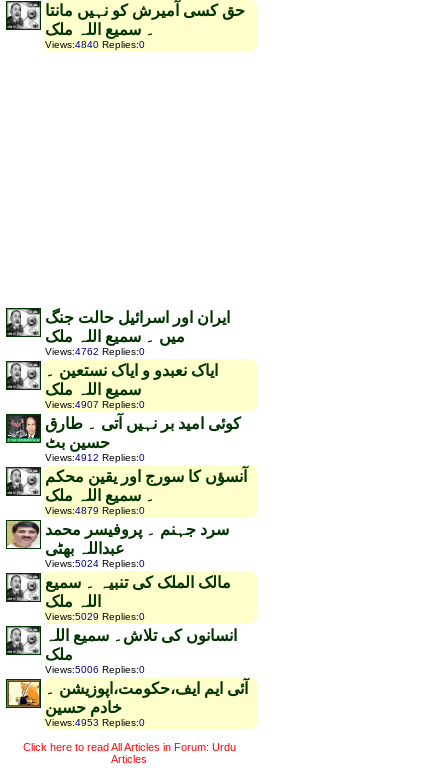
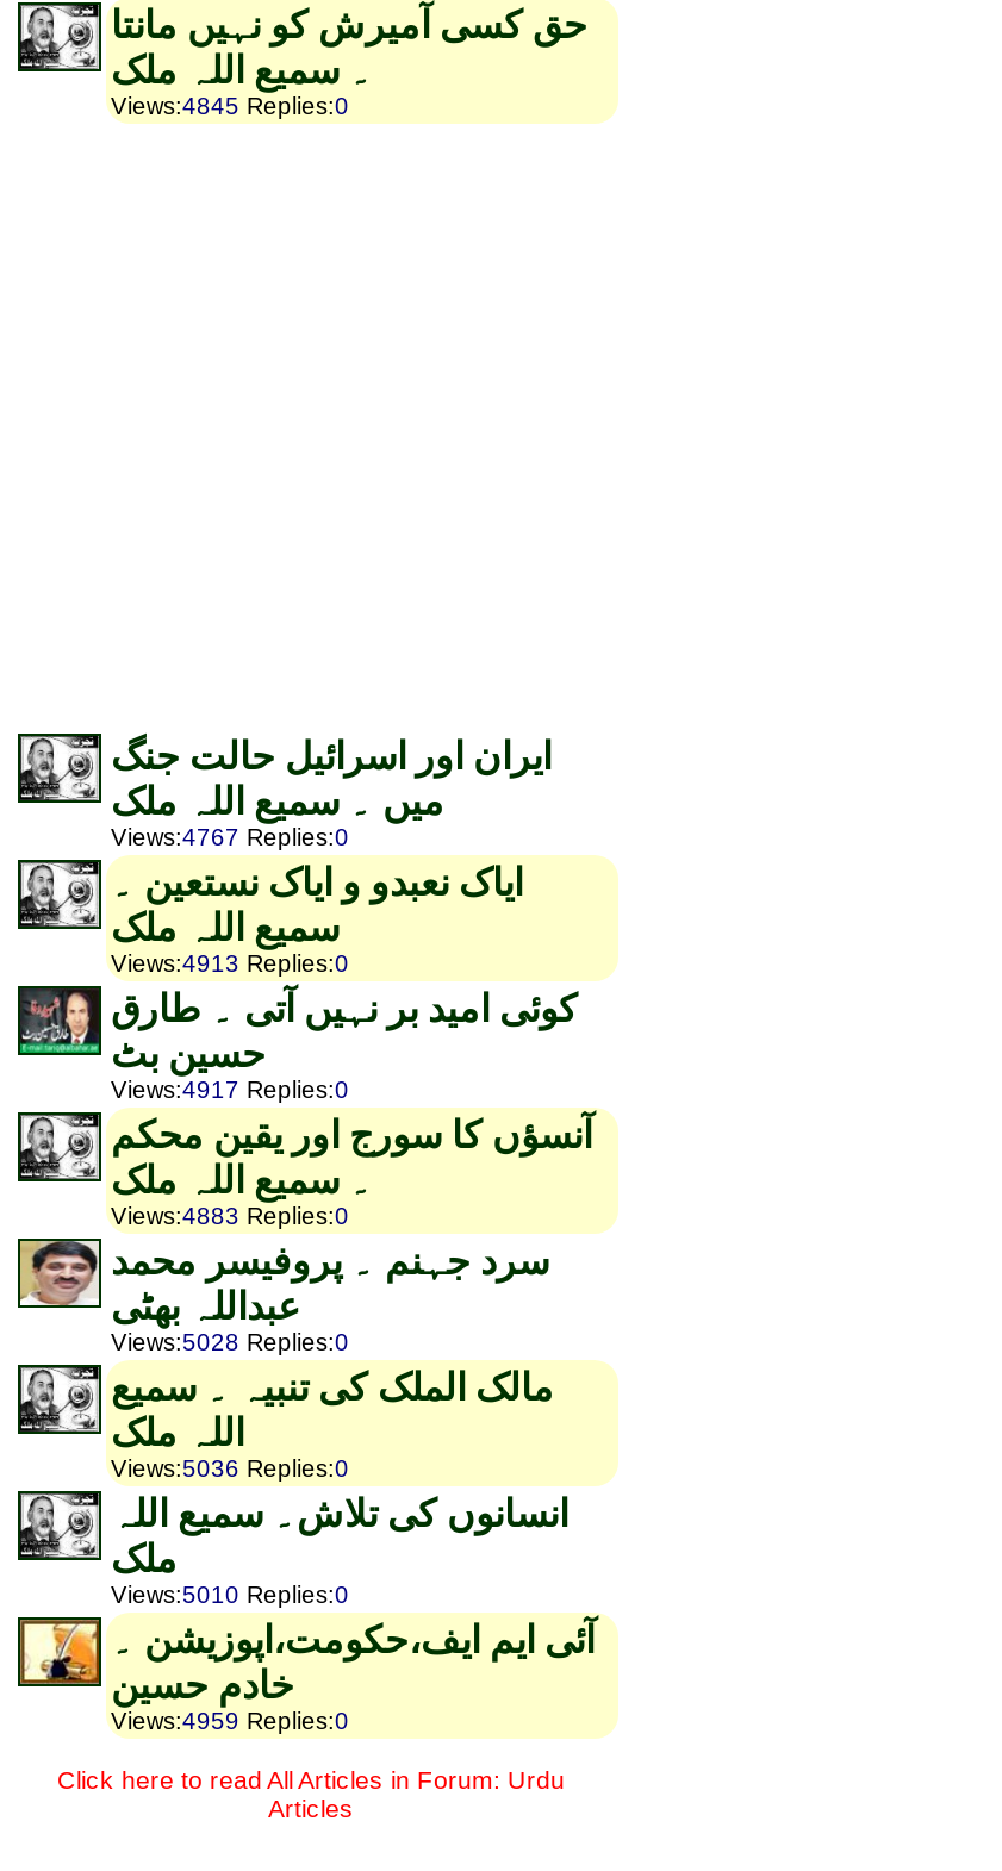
[45,39,145,50] Views:4840 Replies:0 -> [111,94,349,120] Views:4845 Replies:0
[45,346,145,357] Views:4762 Replies:0 -> [111,825,349,851] Views:4767 Replies:0
[45,399,145,410] Views:4907 Replies:0 -> [111,951,349,977] Views:4913 Replies:0
[45,452,145,463] Views:4912 Replies:0 -> [111,1077,349,1104] Views:4917 Replies:0
[45,505,145,516] Views:4879 Replies:0 -> [111,1204,349,1230] Views:4883 Replies:0
[45,558,145,569] Views:5024 Replies:0 -> [111,1330,349,1356] Views:5028 Replies:0
[45,611,145,622] Views:5029 Replies:0 -> [111,1456,349,1482] Views:5036 Replies:0
[45,664,145,675] Views:5006 Replies:0 -> [111,1582,349,1609] Views:5010 Replies:0
[45,717,145,728] Views:4953 Replies:0 -> [111,1709,349,1735] Views:4959 Replies:0

